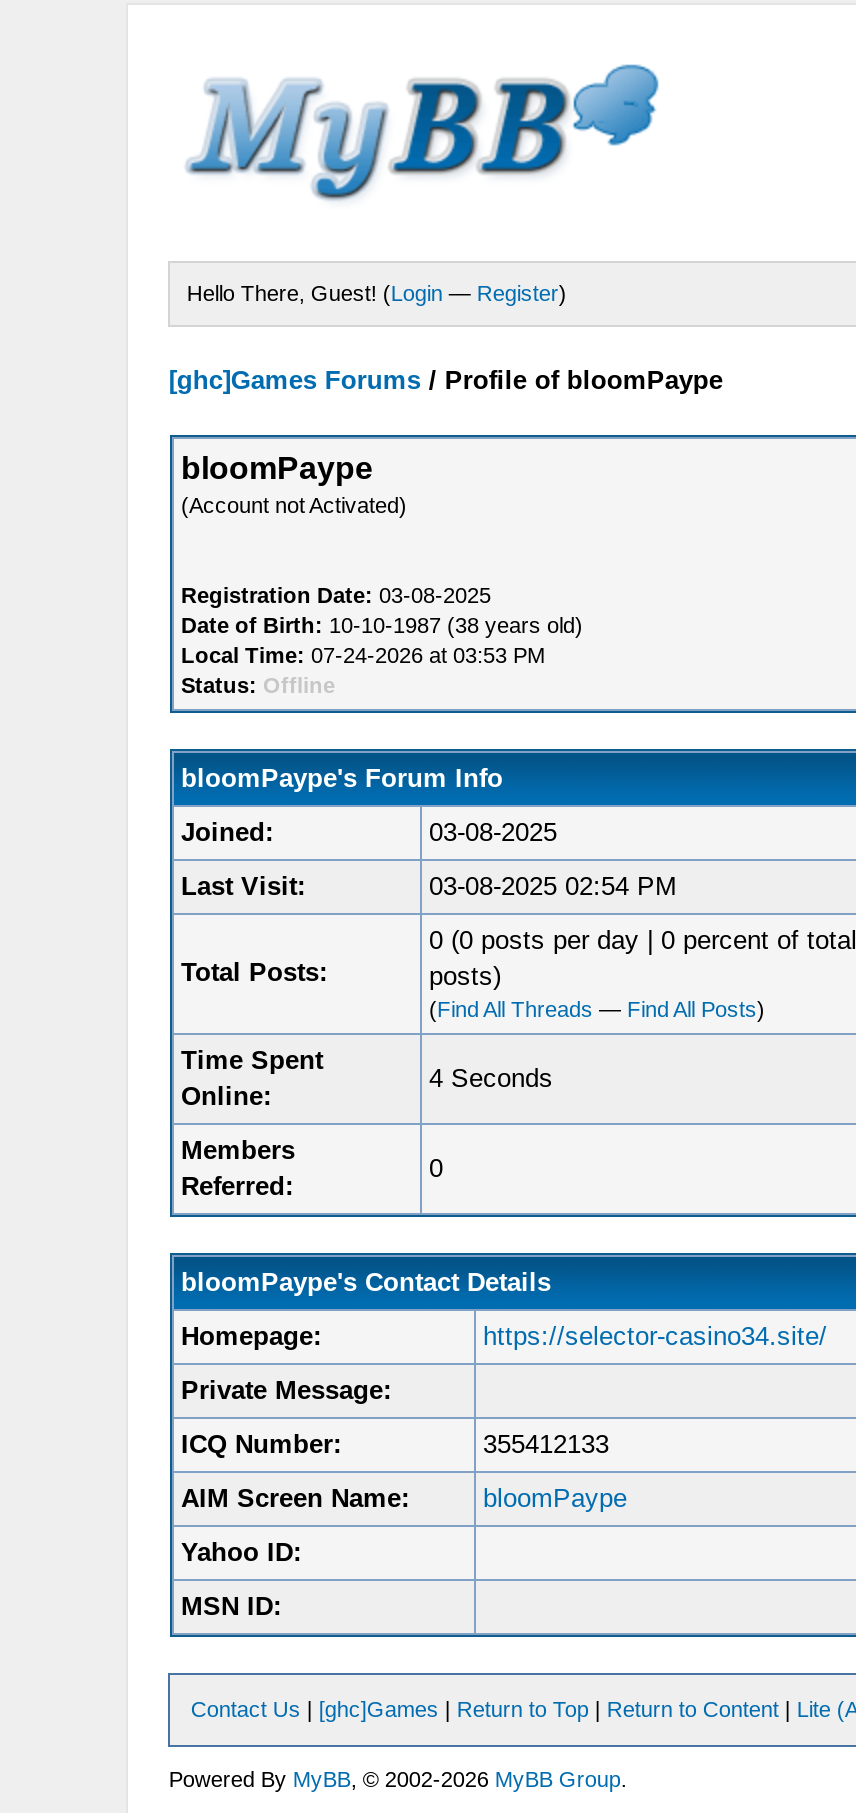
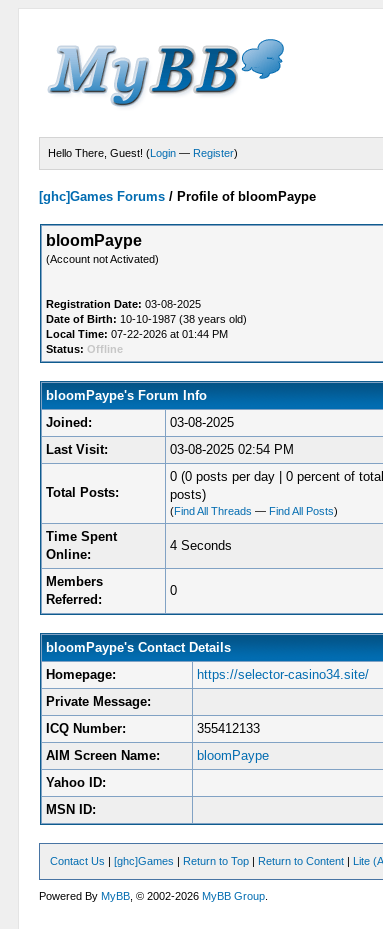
[181,643,545,667] Local Time: 07-24-2026 at 03:53 PM -> [45,328,227,340] Local Time: 07-22-2026 at 01:44 PM

